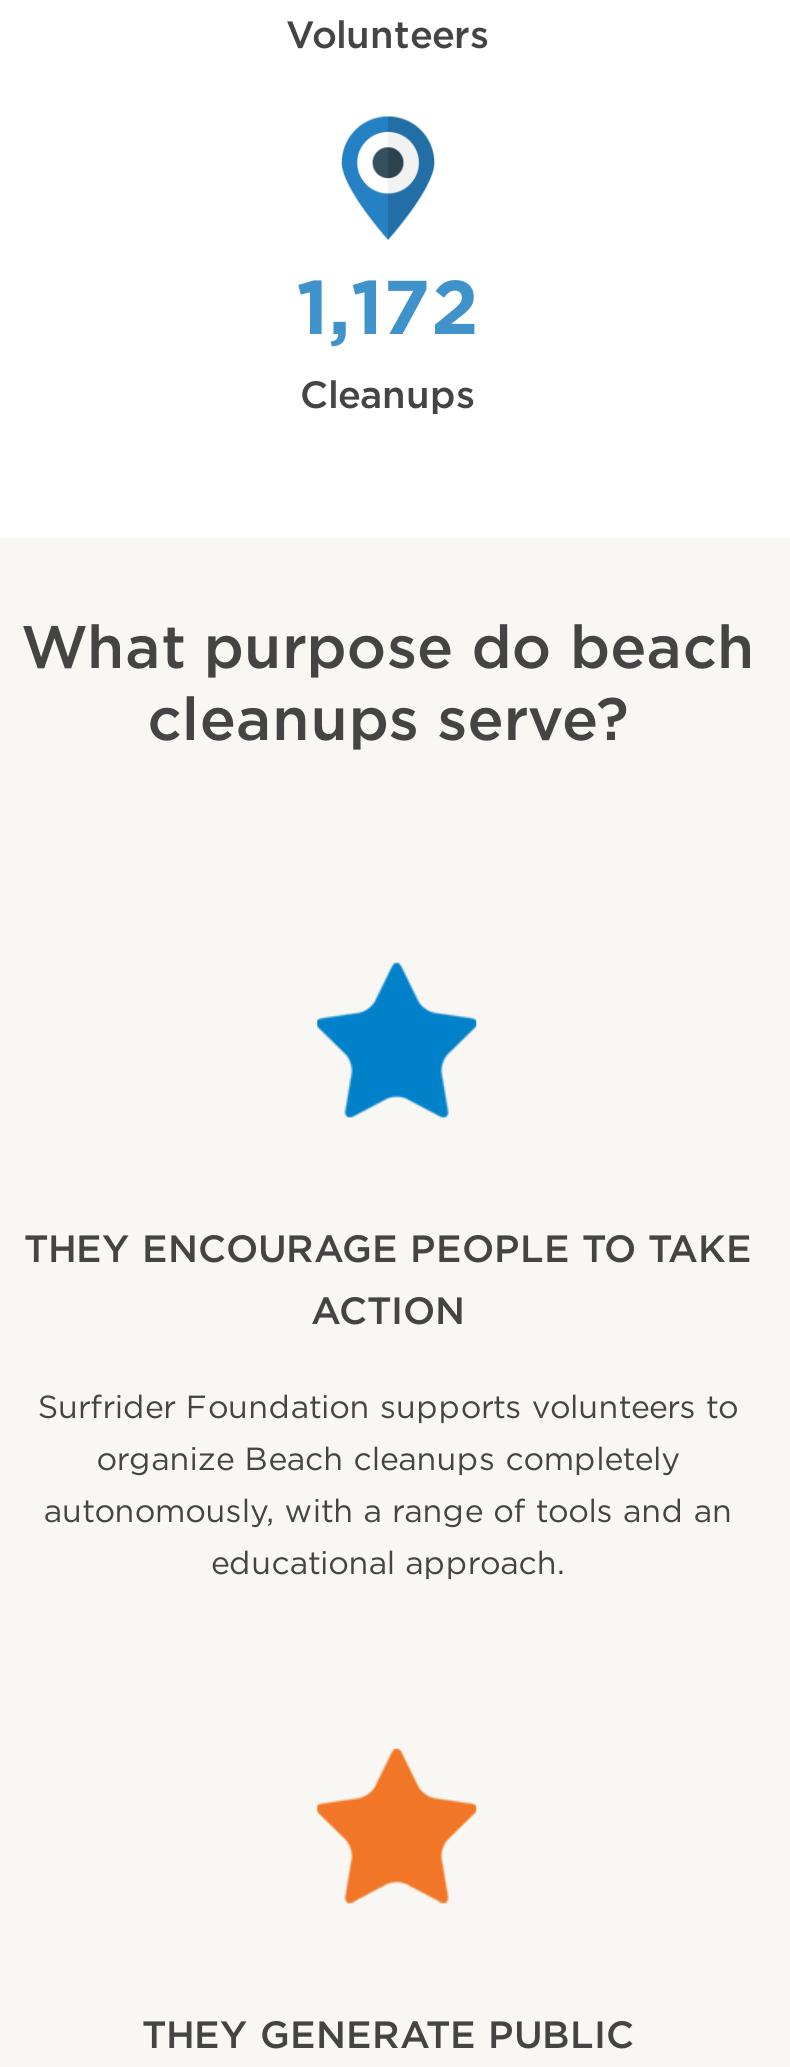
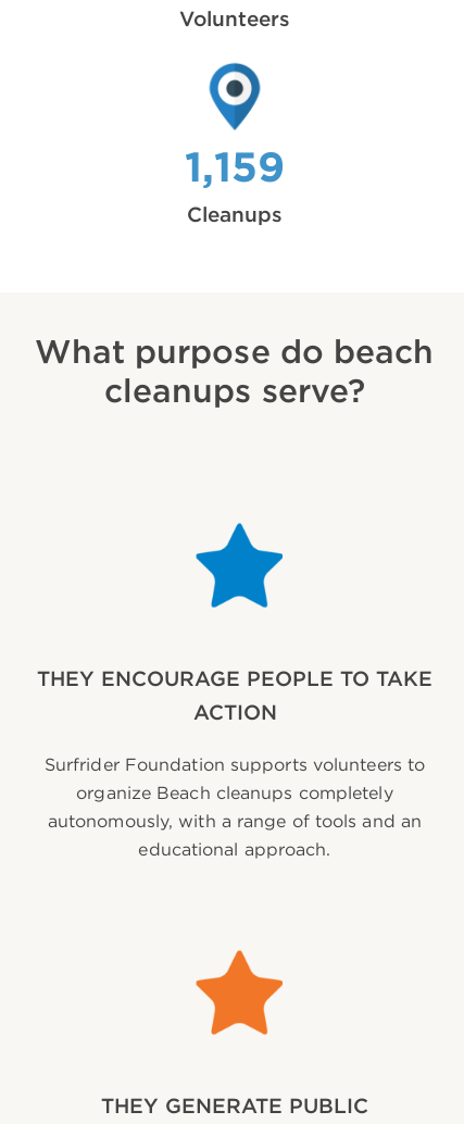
[296,261,480,351] 1,172 -> [185,142,285,191] 1,159

